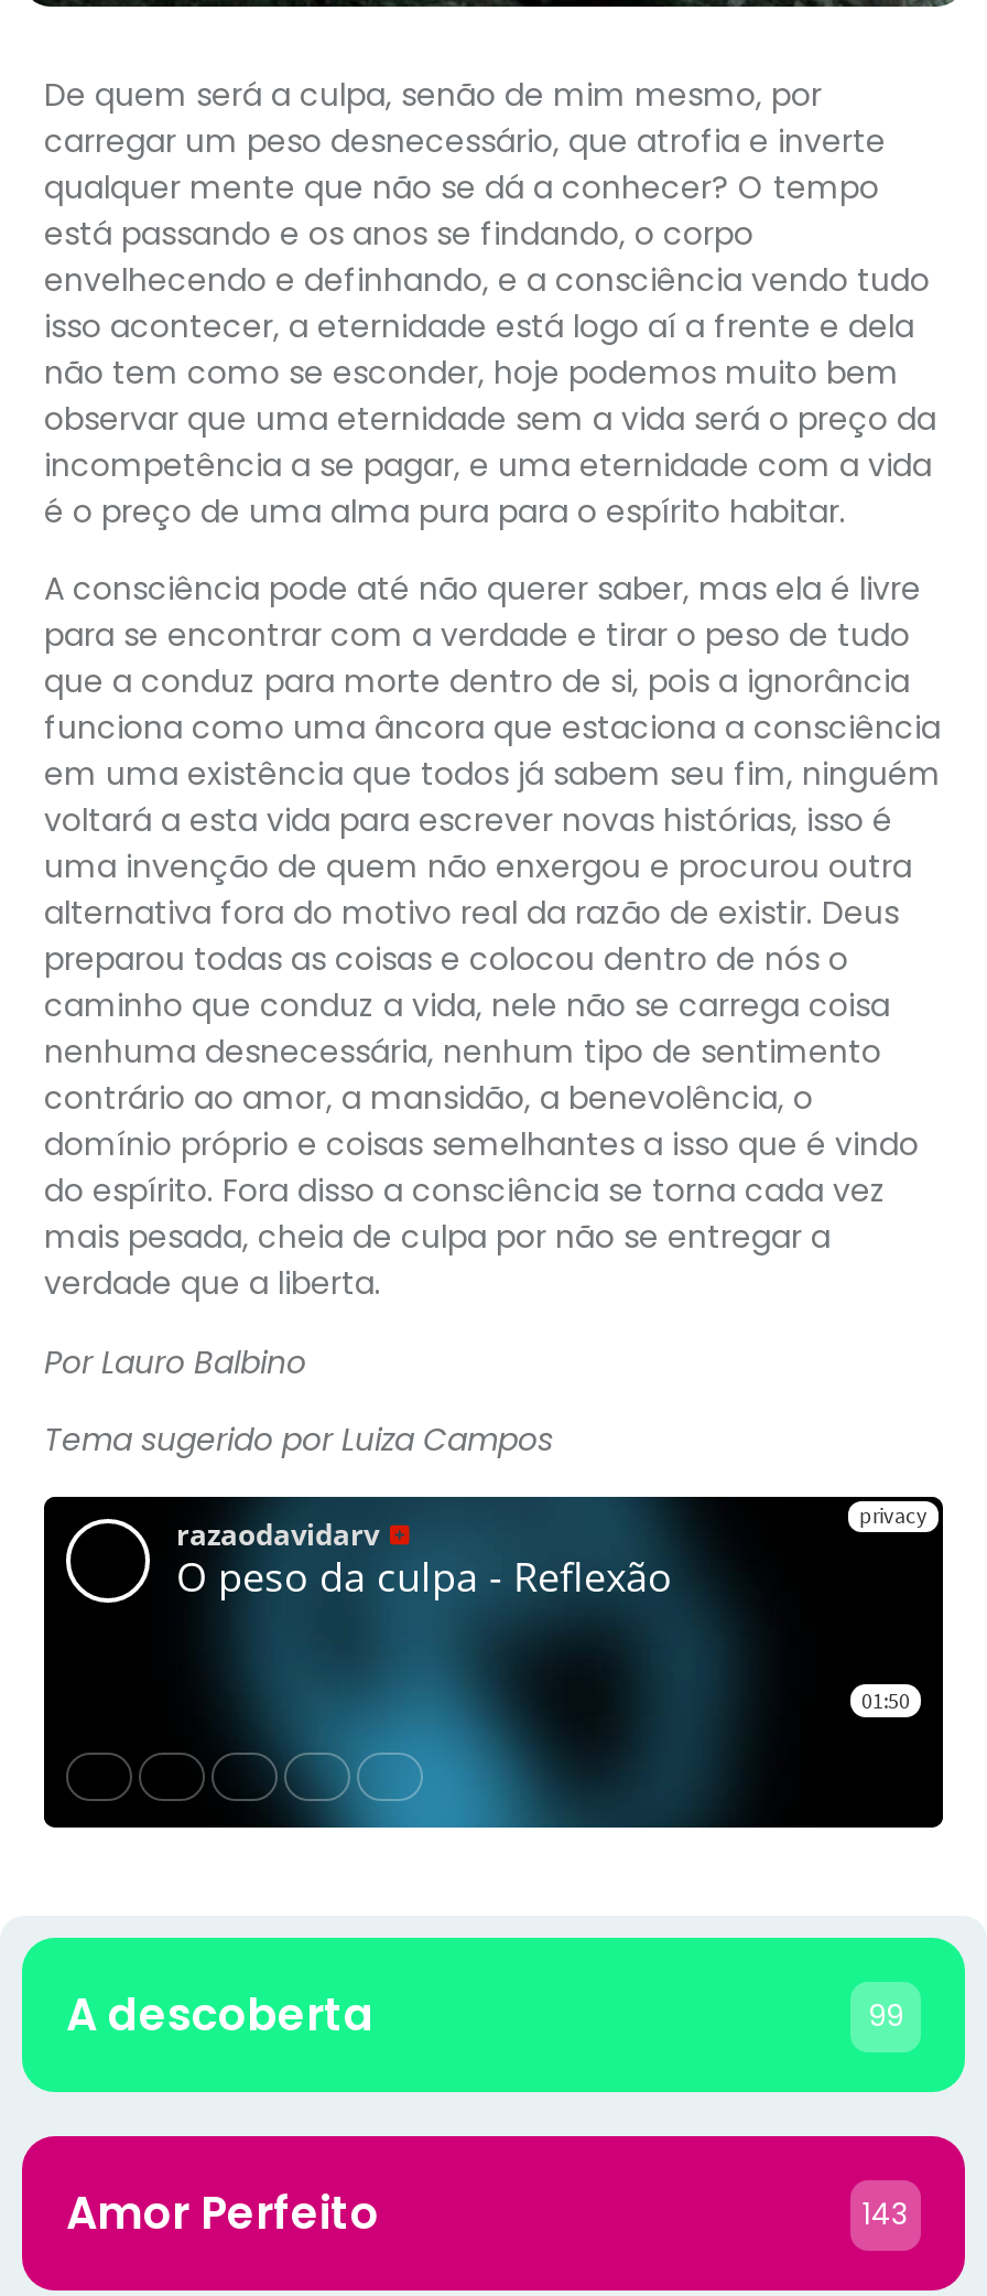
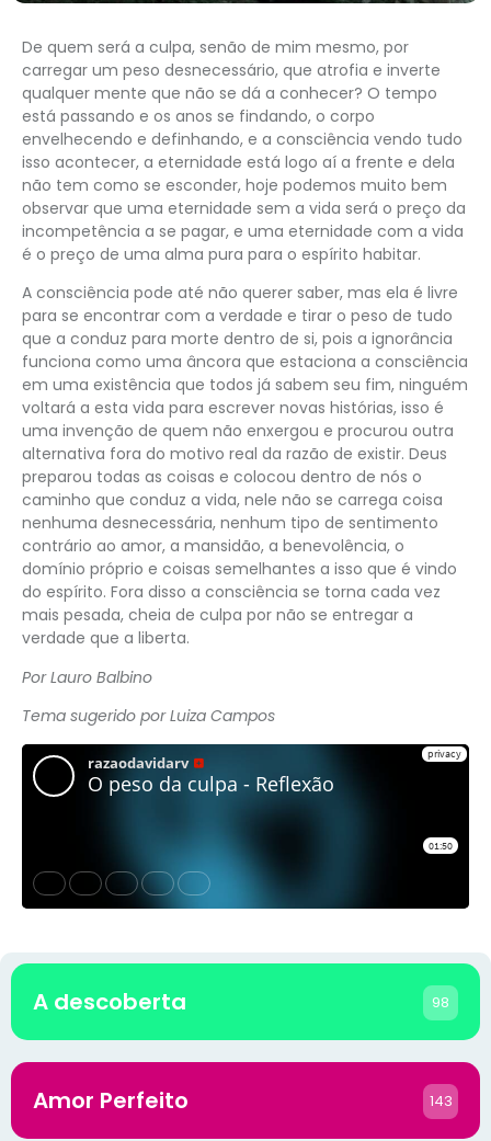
[868,1996,903,2038] 99 -> [432,992,449,1013] 98

